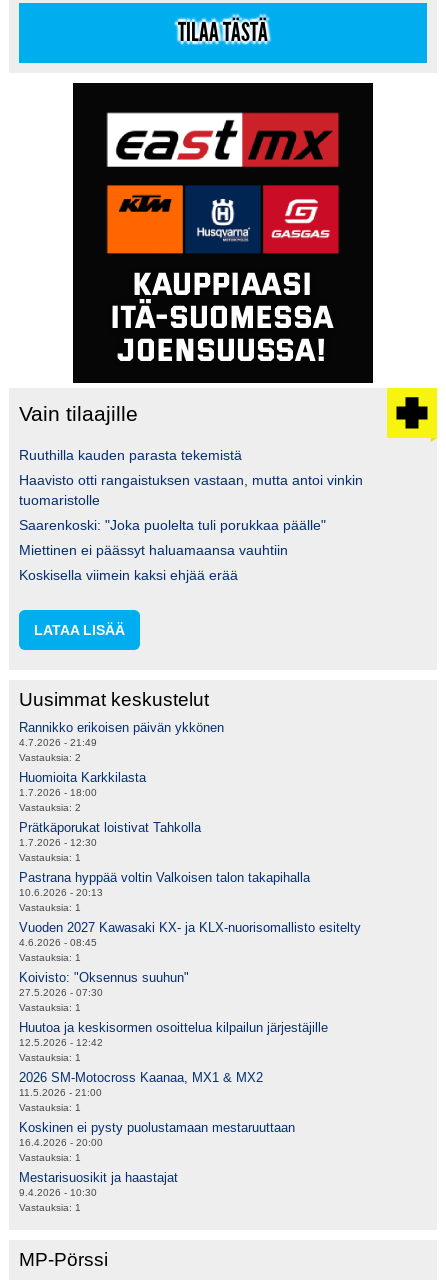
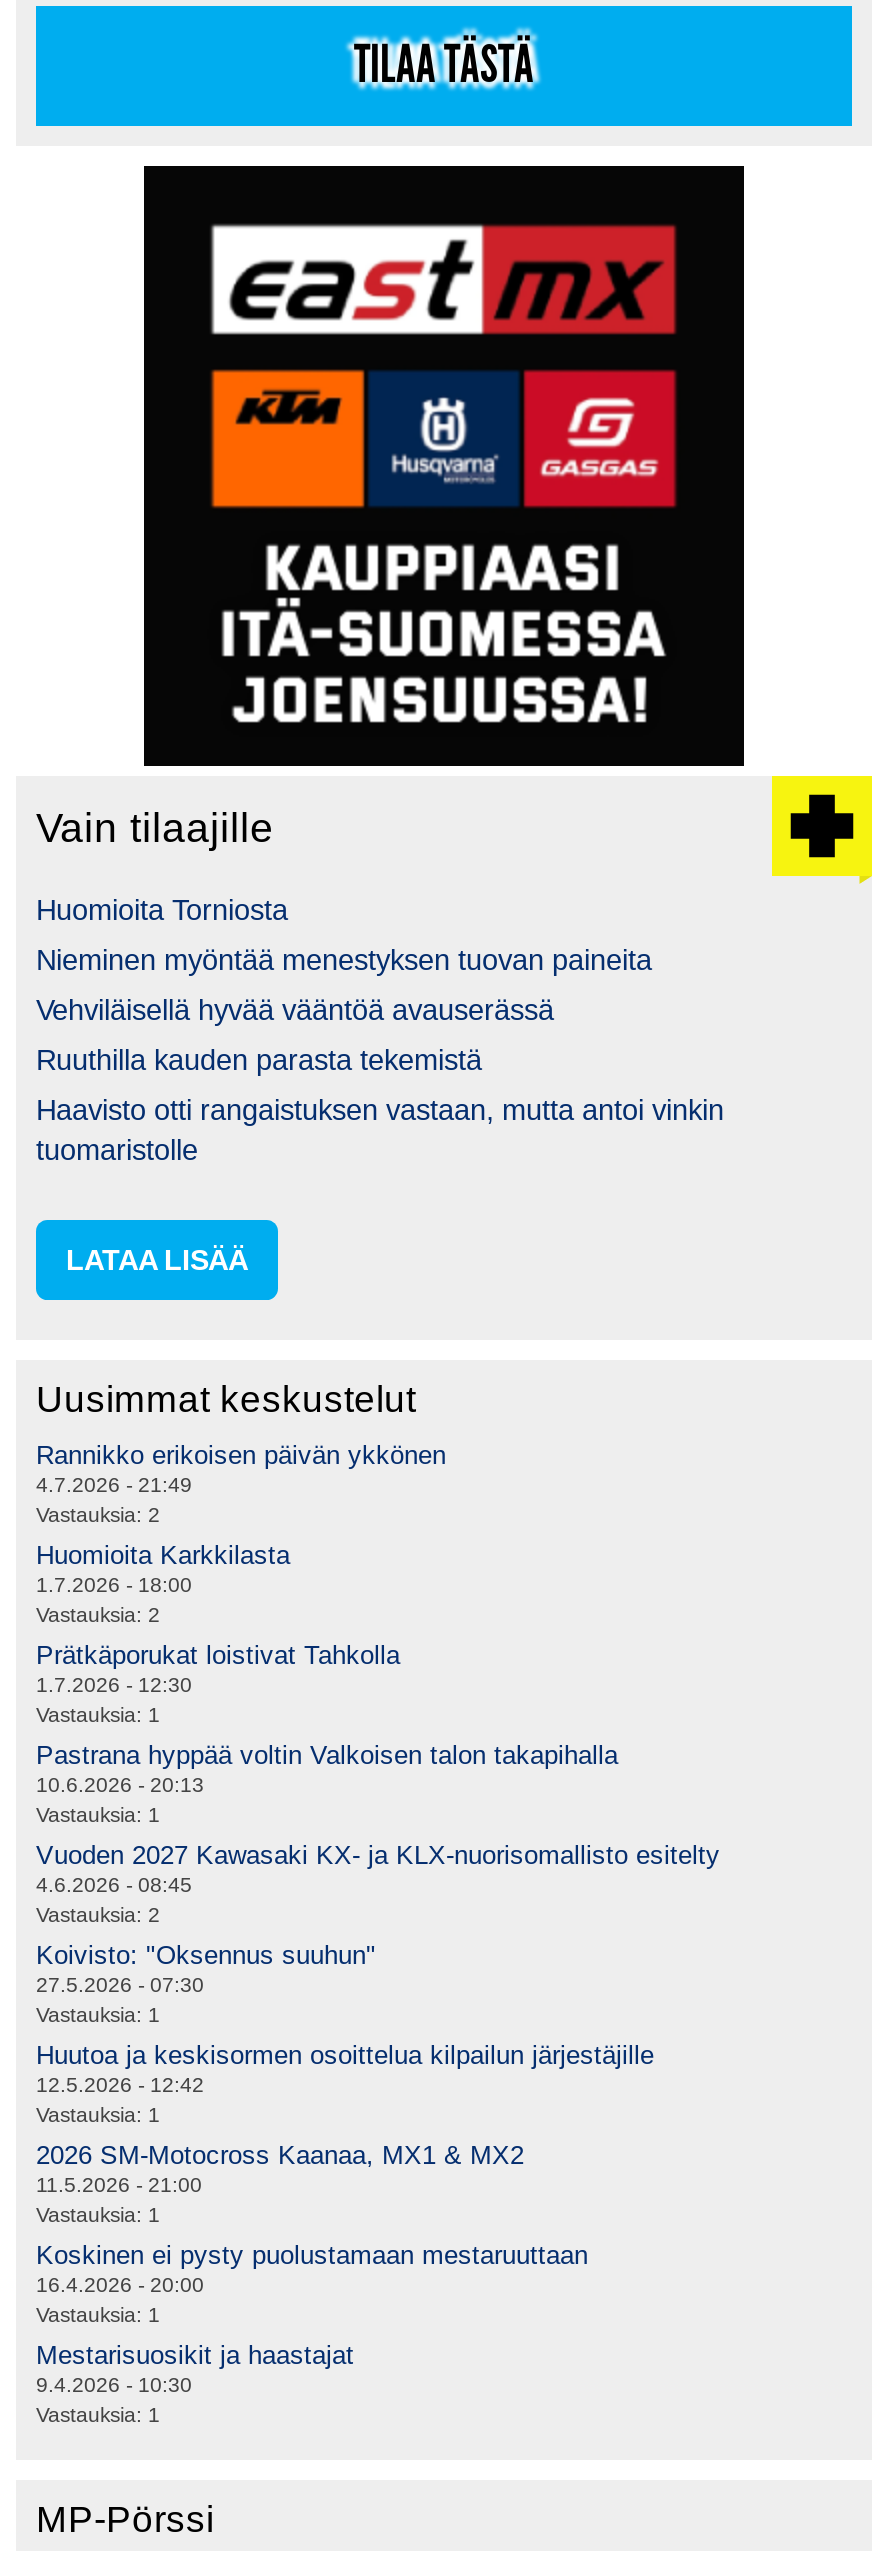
none -> [36,895,652,1027] Huomioita Torniosta | Nieminen myöntää menestyksen tuovan paineita | Vehviläisellä hyvää vääntöä avauserässä
moved [19,447,363,508] -> [36,1045,724,1167]: Ruuthilla kauden parasta tekemistä | Haavisto otti rangaistuksen vastaan, mutta antoi vinkin | tuomaristolle
[19,517,326,583] Saarenkoski: "Joka puolelta tuli porukkaa päälle" | Miettinen ei päässyt haluamaansa vauhtiin | Koskisella viimein kaksi ehjää erää -> none
[19,952,81,963] Vastauksia: 1 -> [36,1905,160,1927] Vastauksia: 2

